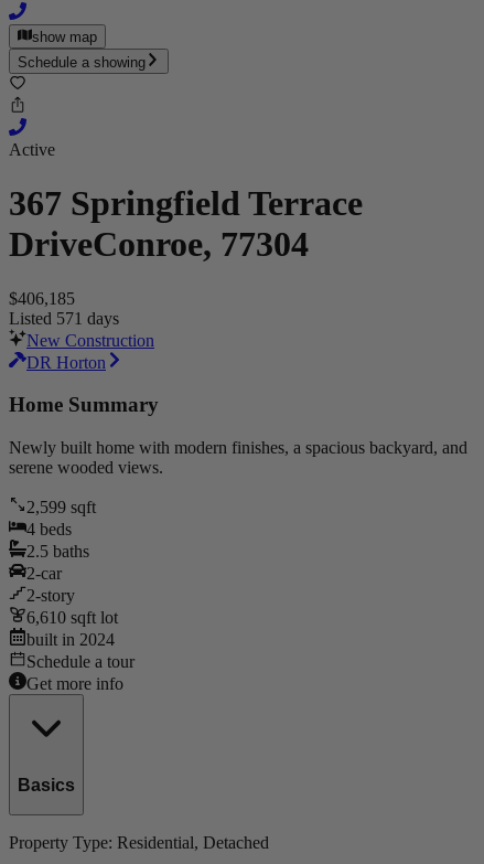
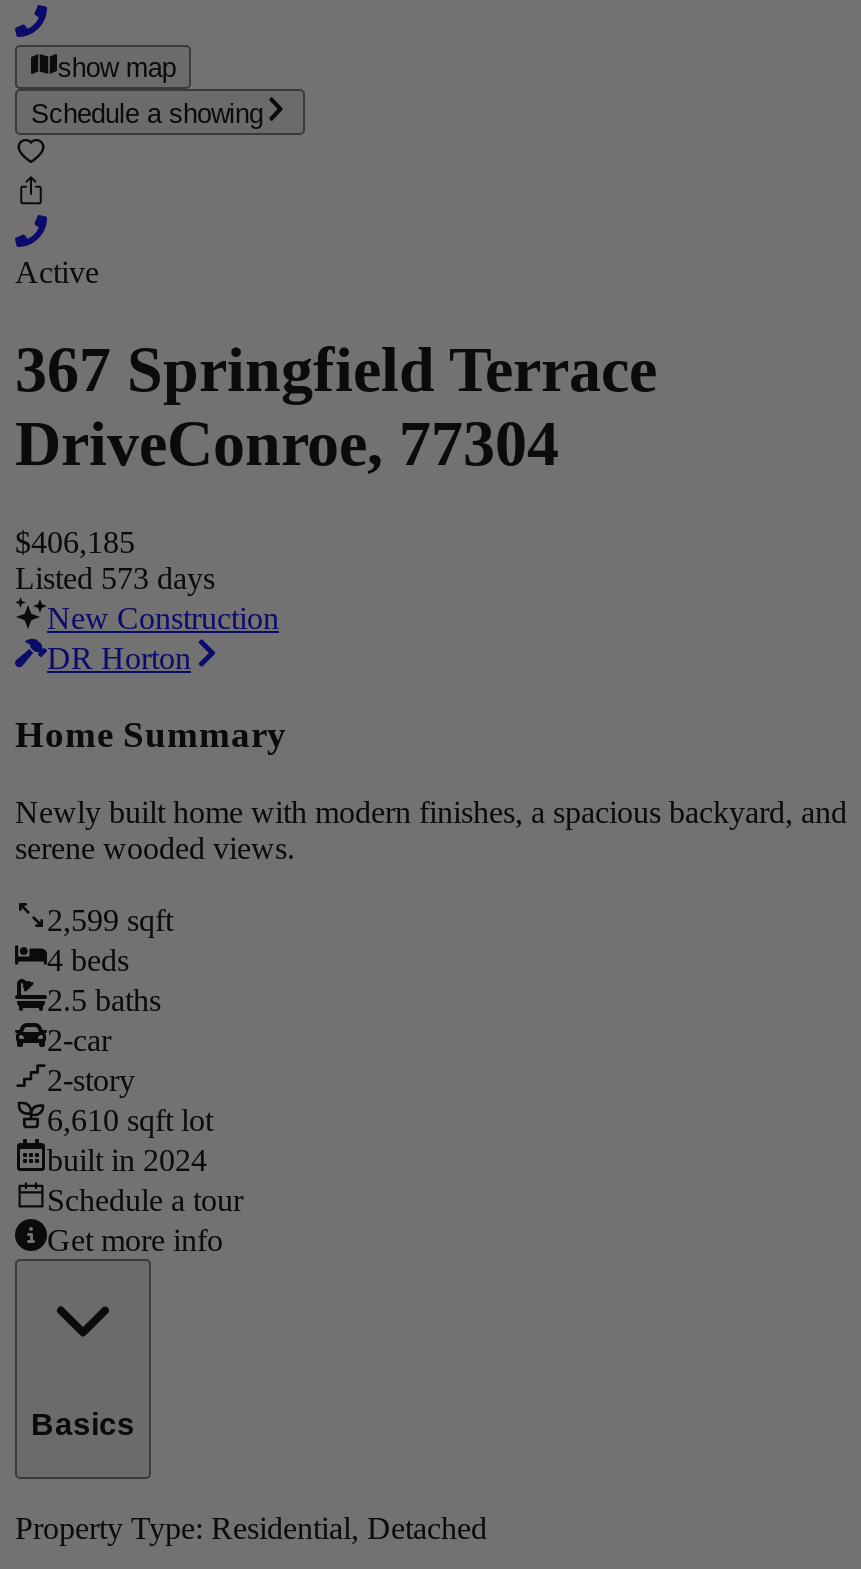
[9,308,119,327] Listed 571 days -> [15,560,215,594] Listed 573 days

